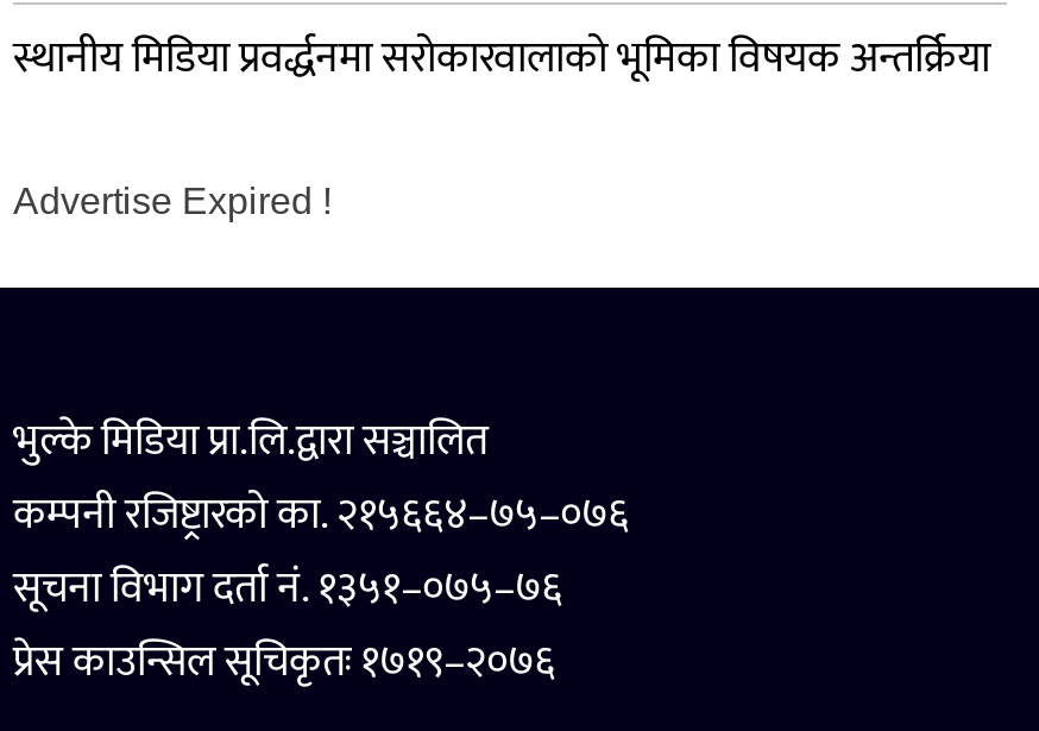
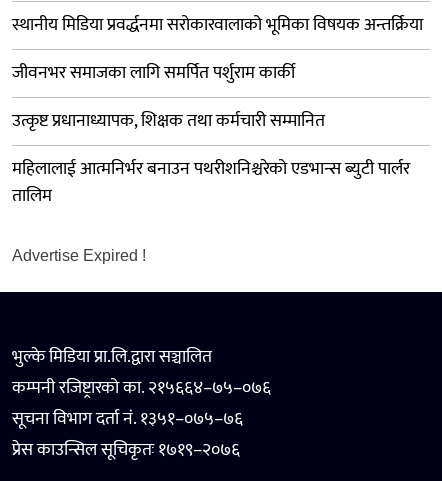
none -> [12,58,410,211] जीवनभर समाजका लागि समर्पित पर्शुराम कार्की | उत्कृष्ट प्रधानाध्यापक, शिक्षक तथा कर्मचारी सम्मानित | महिलालाई आत्मनिर्भर बनाउन पथरीशनिश्चरेको एडभान्स ब्युटी पार्लर | तालिम

